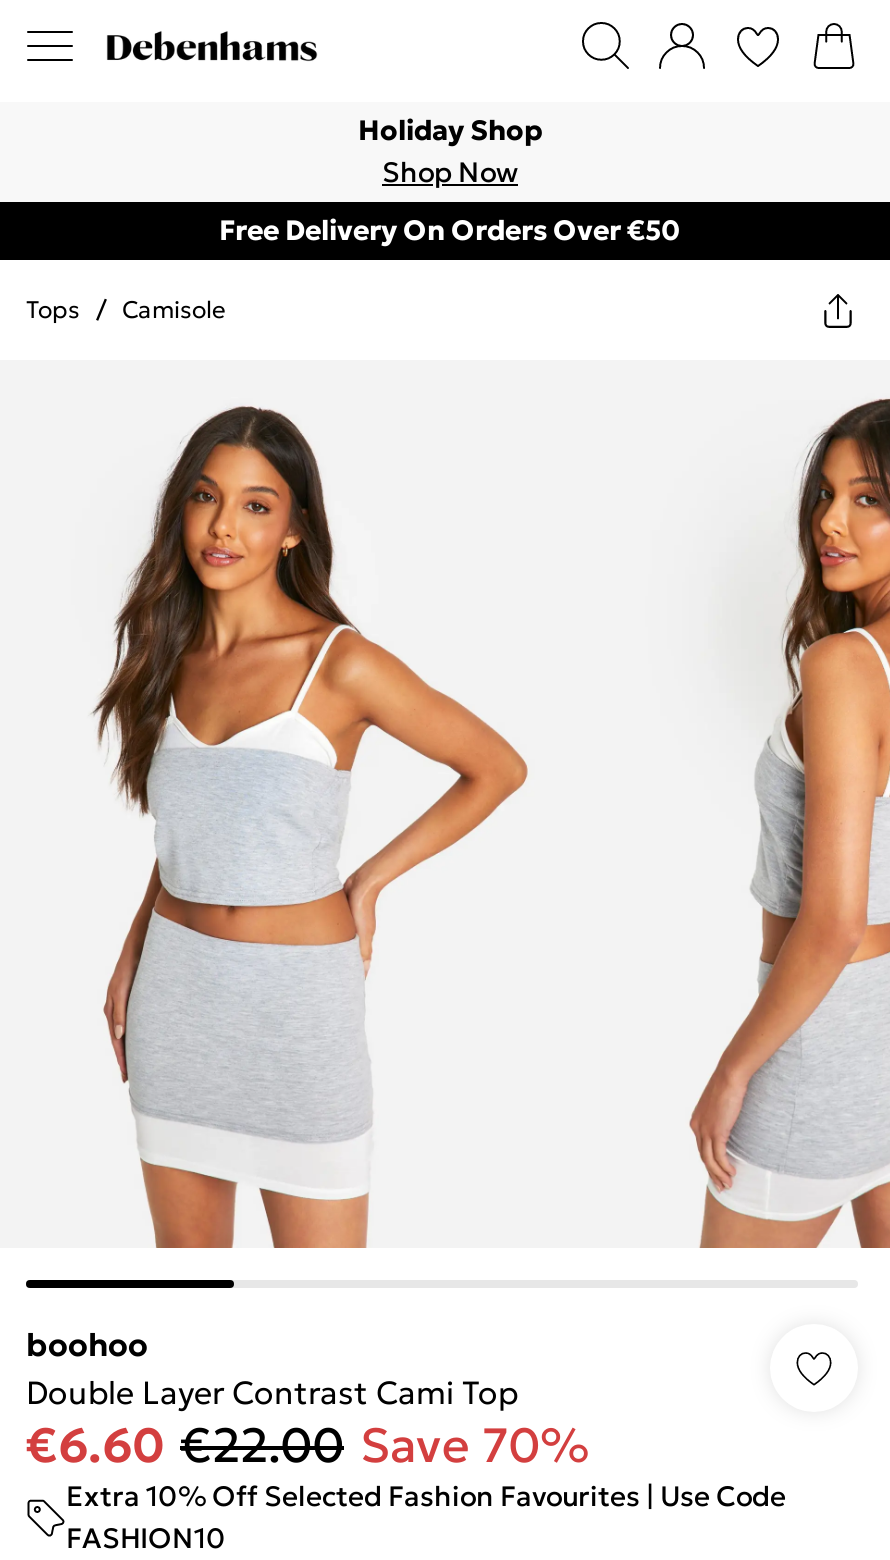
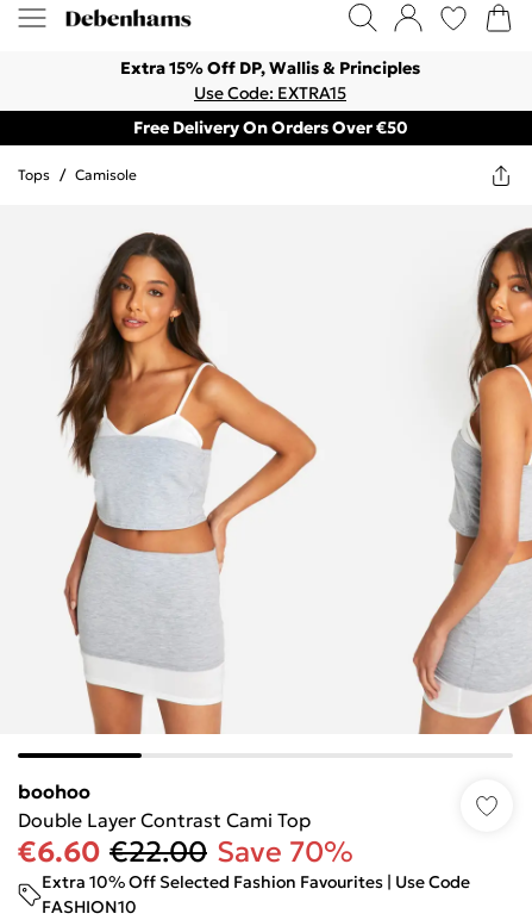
[358,112,542,190] Holiday Shop | Shop Now -> [120,57,420,104] Extra 15% Off DP, Wallis & Principles | Use Code: EXTRA15

